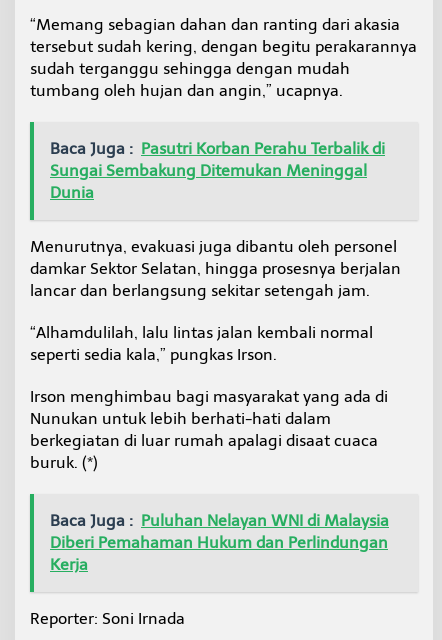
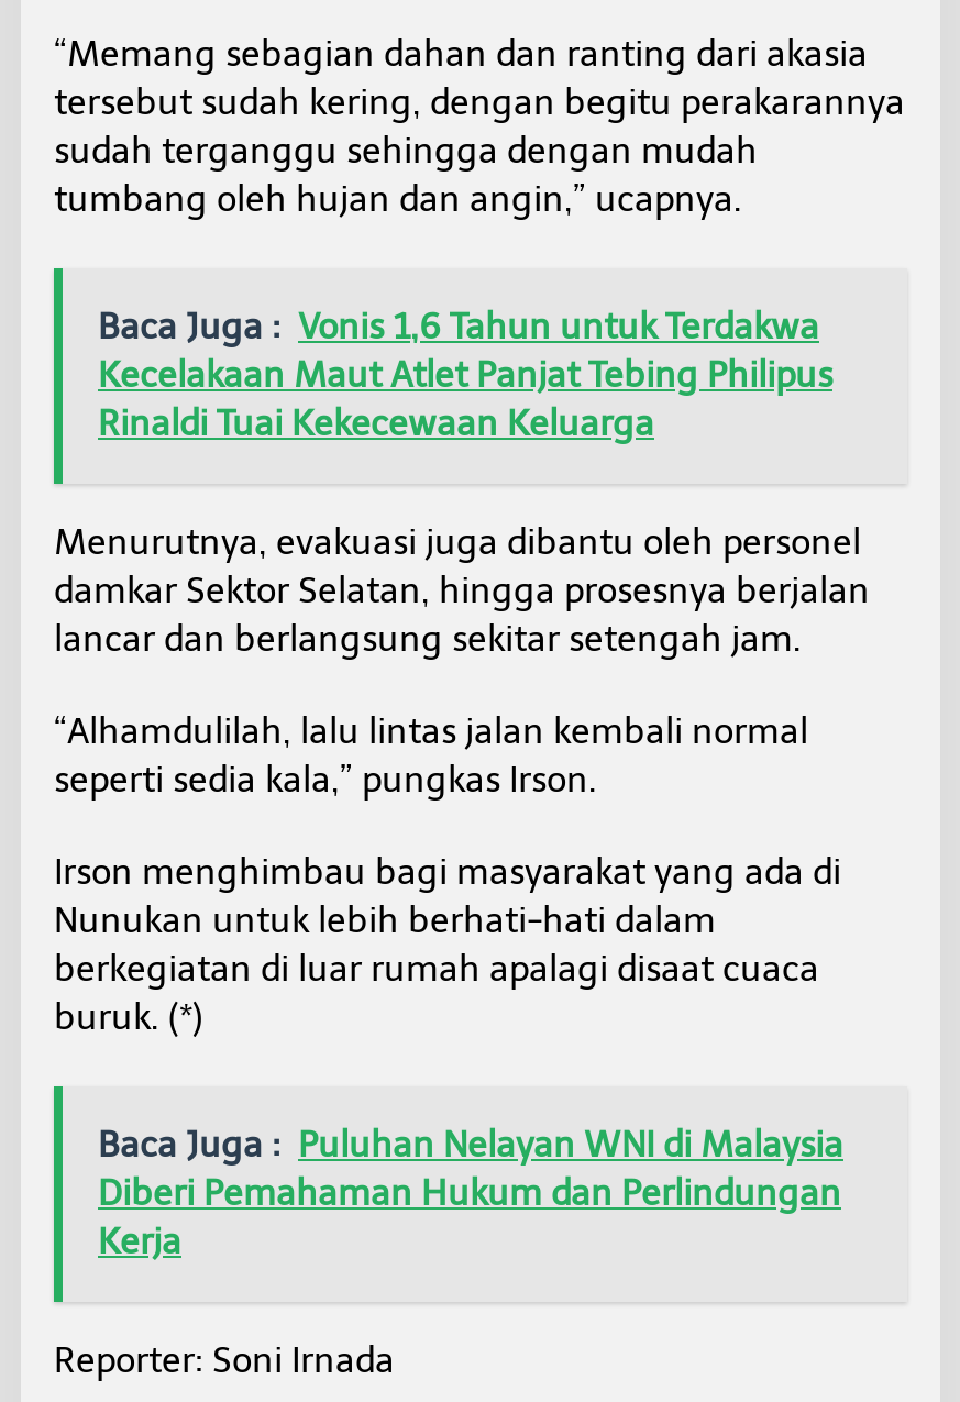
[50,139,385,202] Baca Juga : Pasutri Korban Perahu Terbalik di | Sungai Sembakung Ditemukan Meninggal | Dunia -> [98,305,832,444] Baca Juga : Vonis 1,6 Tahun untuk Terdakwa | Kecelakaan Maut Atlet Panjat Tebing Philipus | Rinaldi Tuai Kekecewaan Keluarga

